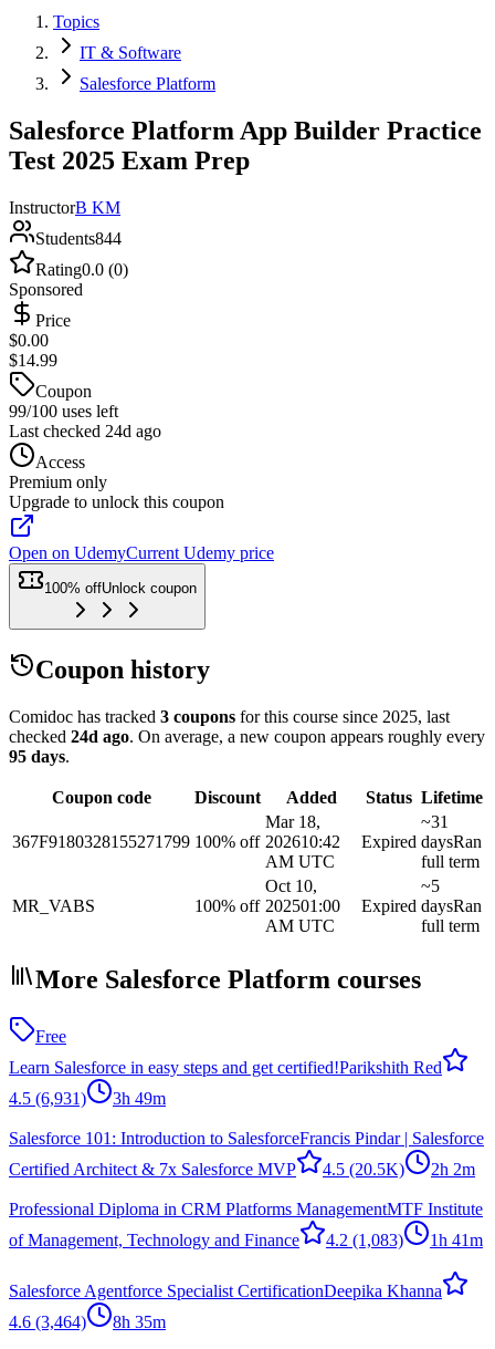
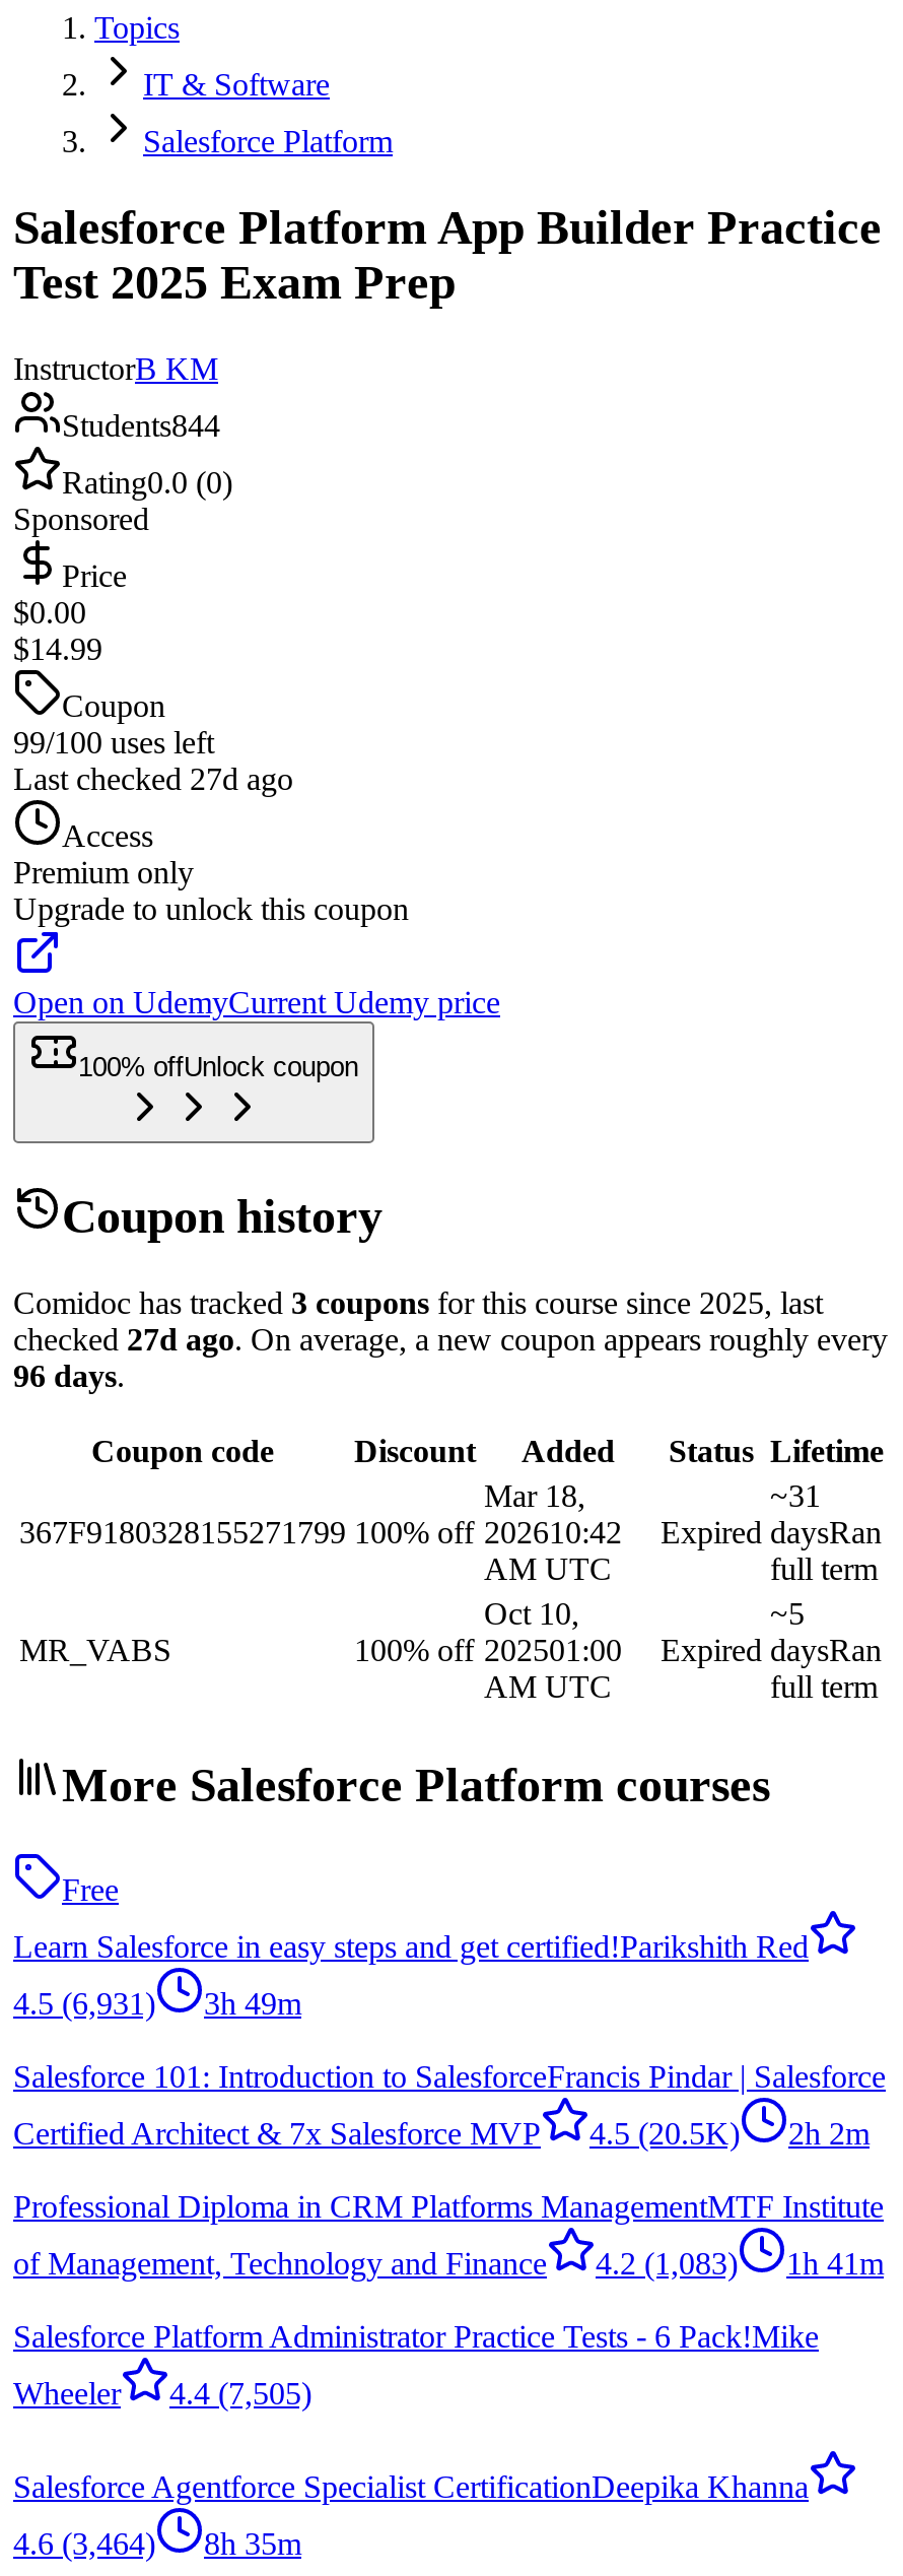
[9,421,161,440] Last checked 24d ago -> [13,761,293,796] Last checked 27d ago
[9,727,485,745] checked 24d ago. On average, a new coupon appears roughly every -> [13,1321,888,1356] checked 27d ago. On average, a new coupon appears roughly every
[9,747,70,765] 95 days. -> [13,1358,125,1392] 96 days.
none -> [13,2320,819,2411] Salesforce Platform Administrator Practice Tests - 6 Pack!Mike | Wheeler | 4.4 (7,505)

